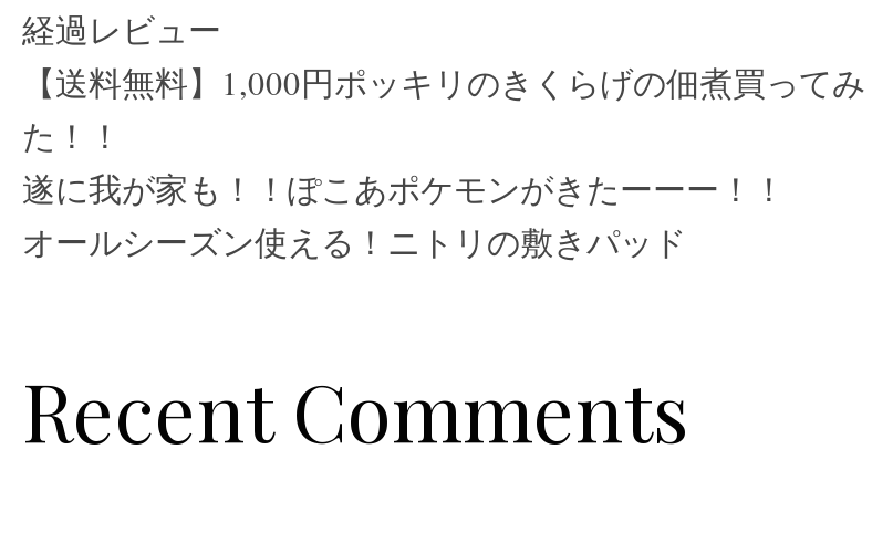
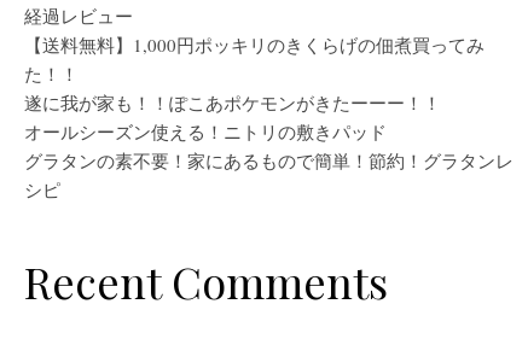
none -> [24,148,514,201] グラタンの素不要！家にあるもので簡単！節約！グラタンレ | シピ

